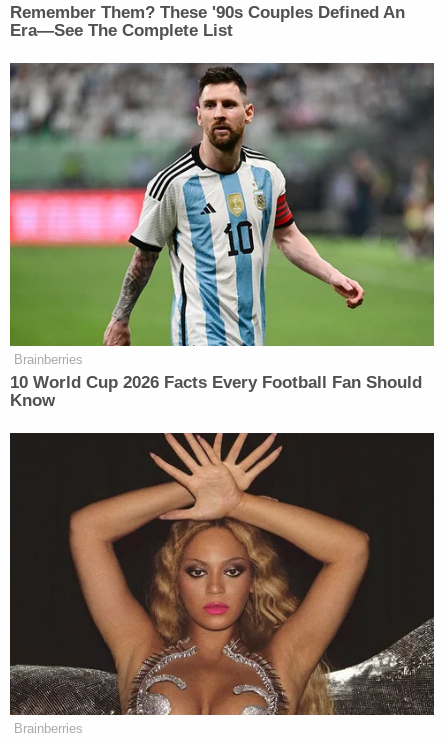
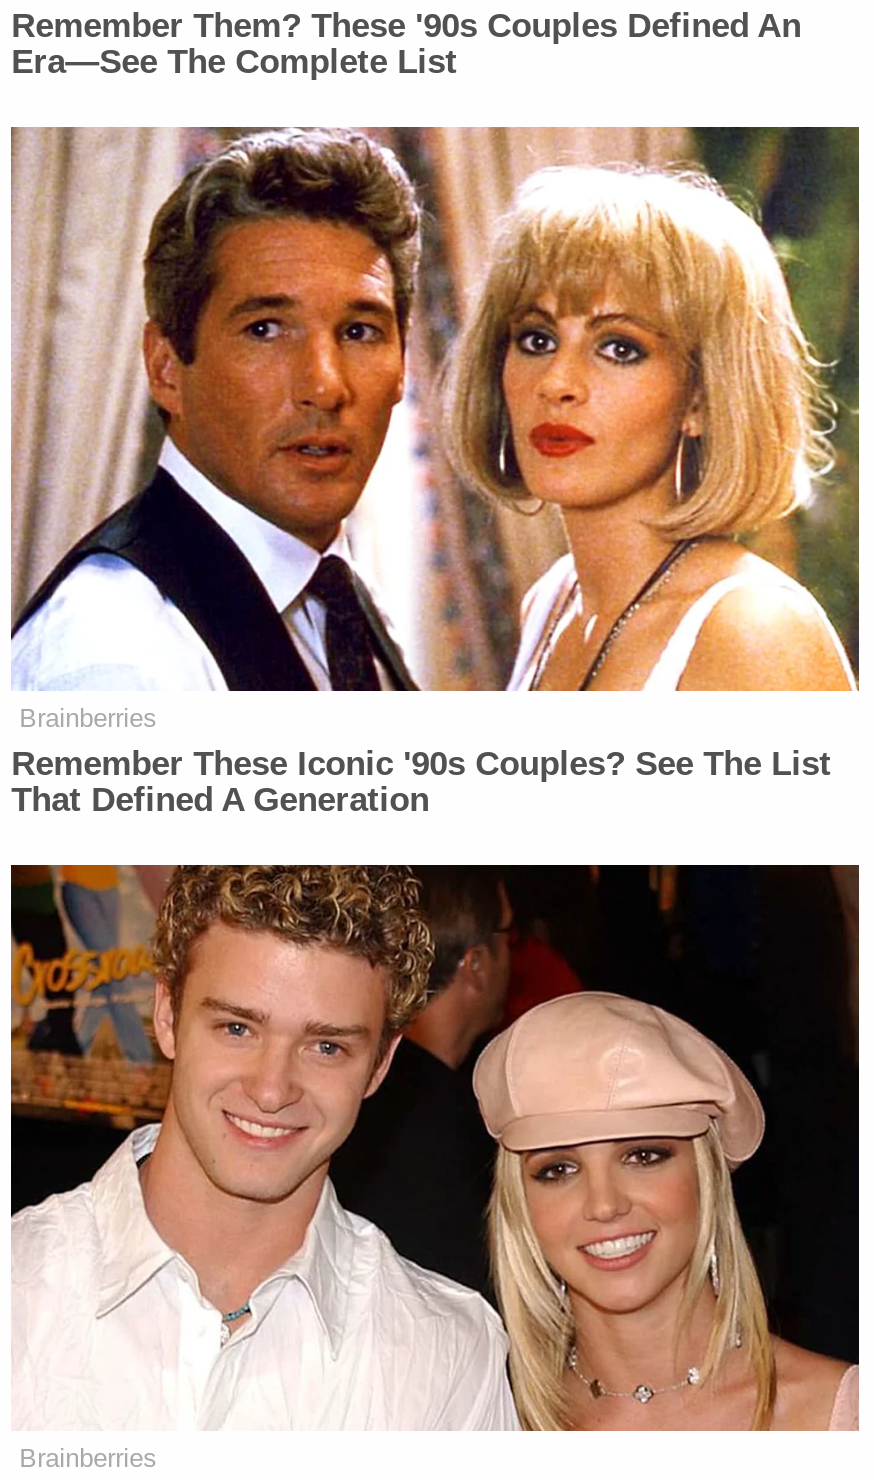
[9,62,435,409] [image] | 10 World Cup 2026 Facts Every Football Fan Should | Know -> [9,126,859,819] [image] | Remember These Iconic '90s Couples? See The List | That Defined A Generation
[9,432,435,716] [image] -> [9,862,859,1432] [image]

